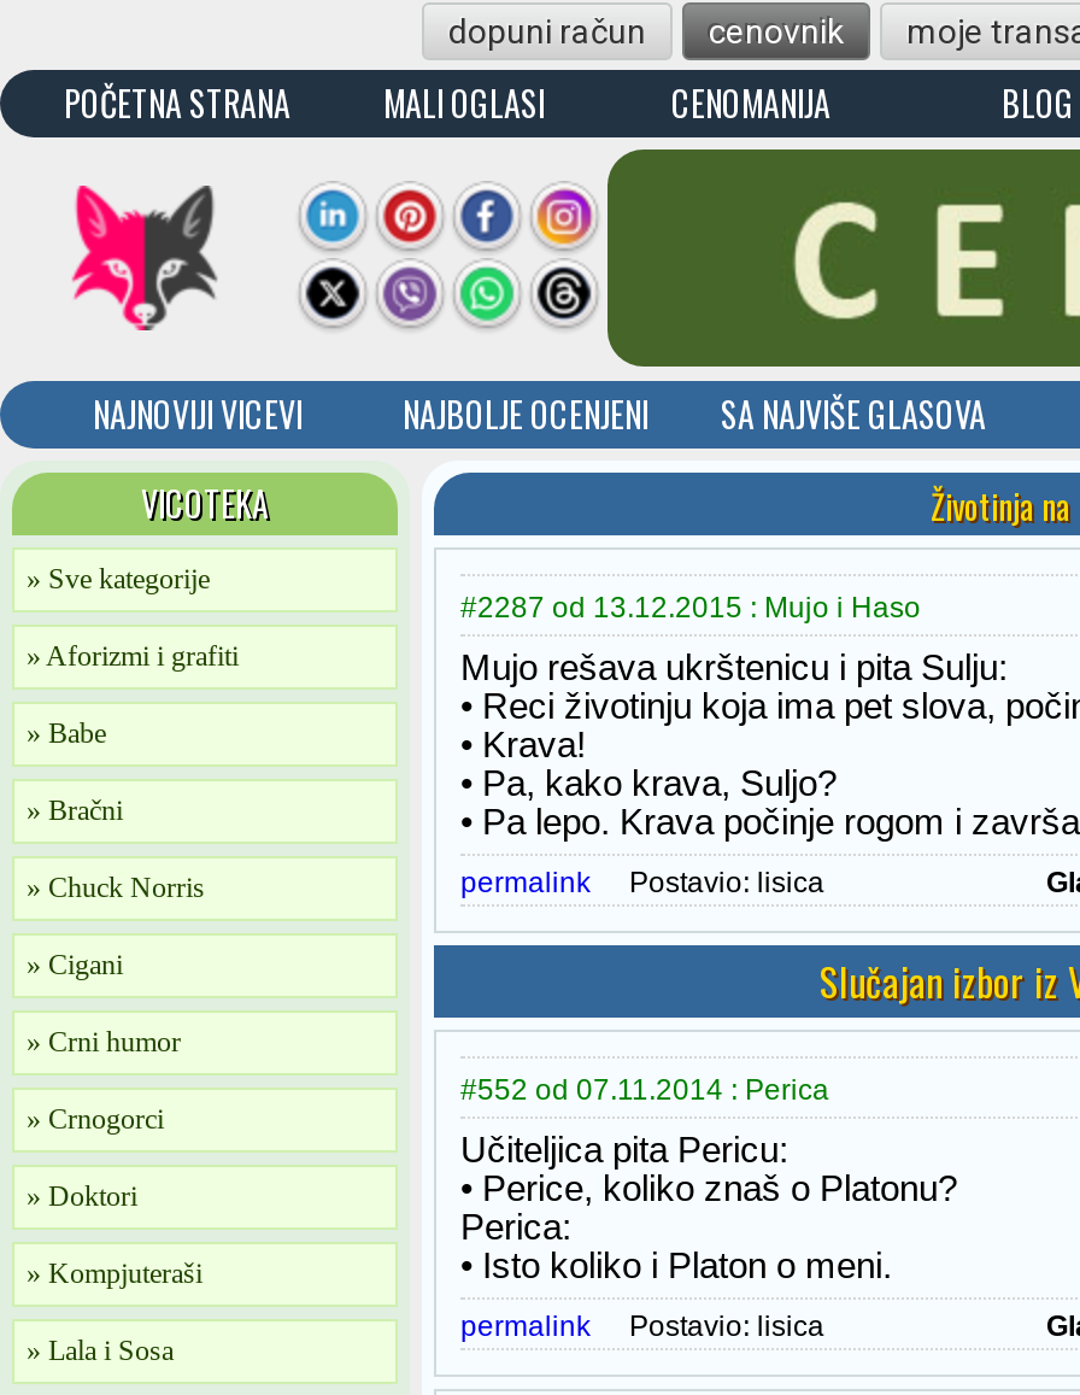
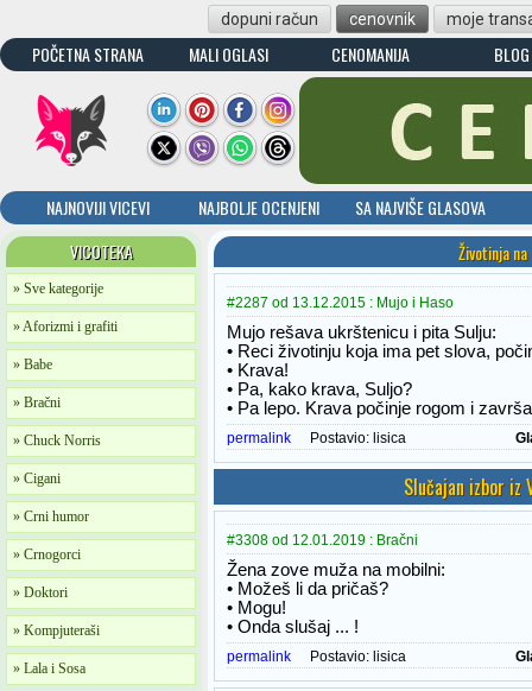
[460,1073,829,1107] #552 od 07.11.2014 : Perica -> [227,532,418,549] #3308 od 12.01.2019 : Bračni
[460,1131,957,1285] Učiteljica pita Pericu: | • Perice, koliko znaš o Platonu? | Perica: | • Isto koliko i Platon o meni. -> [227,560,445,636] Žena zove muža na mobilni: | • Možeš li da pričaš? | • Mogu! | • Onda slušaj ... !

